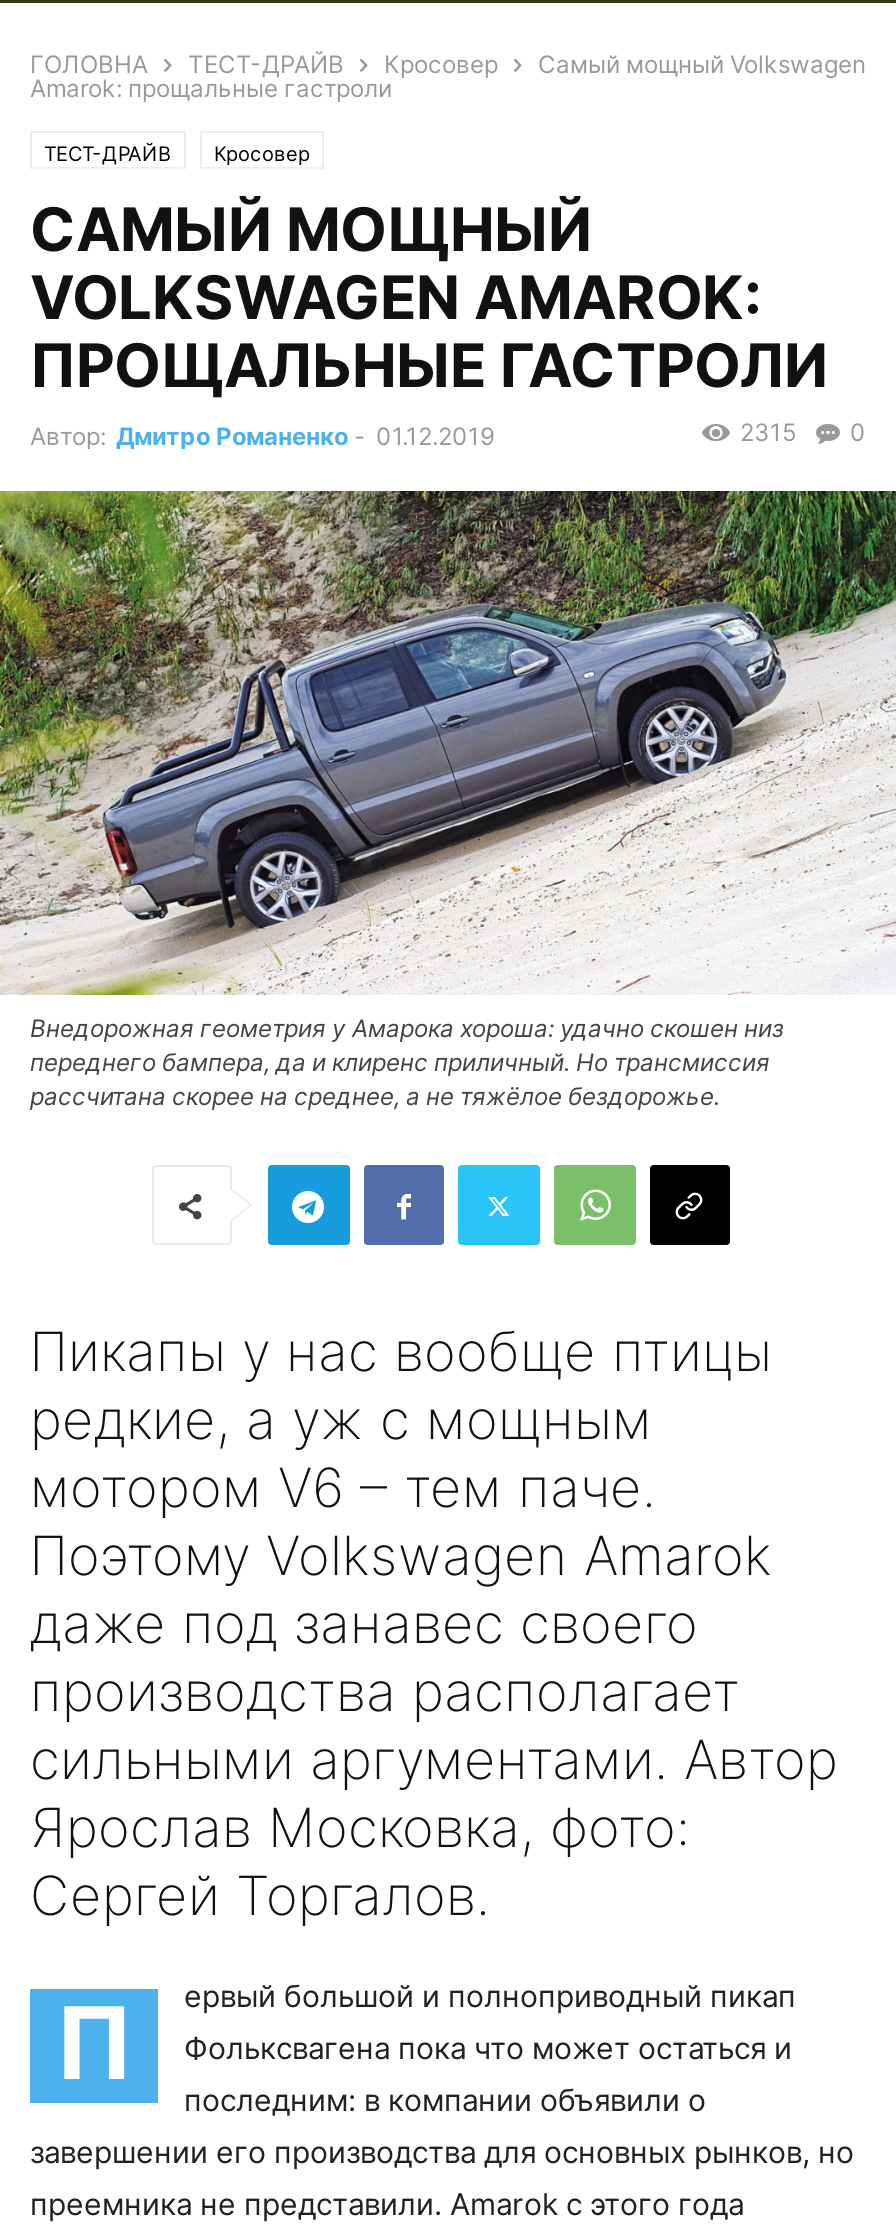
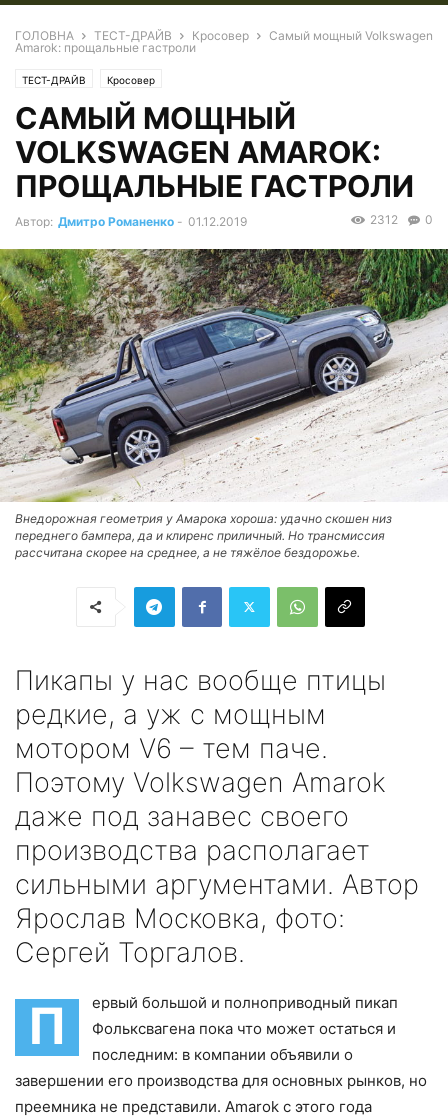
[740,417,866,447] 2315 0 -> [370,212,433,227] 2312 0

